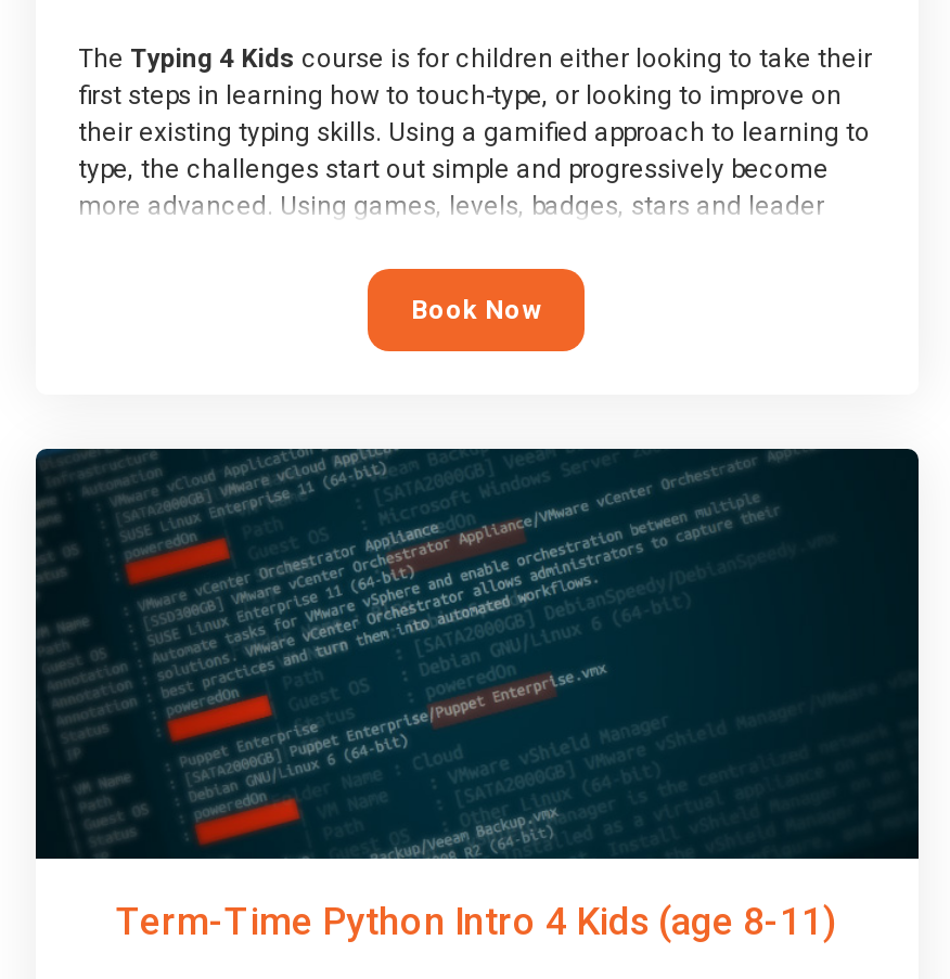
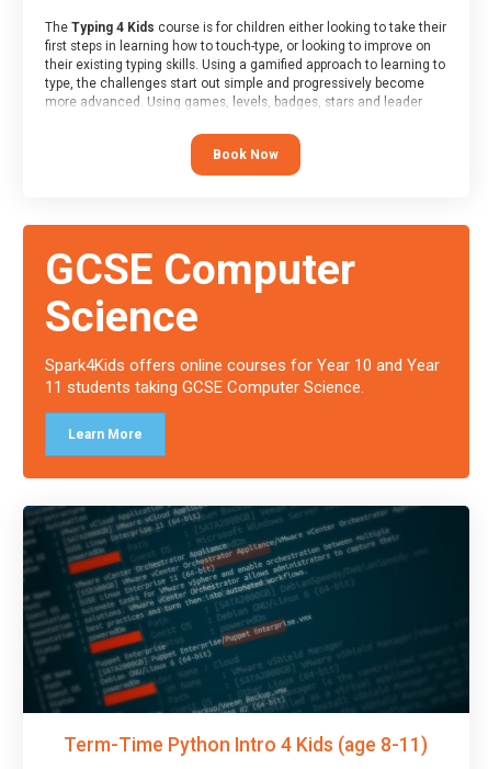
none -> [22,224,470,479] [image] | GCSE Computer | Science | Spark4Kids offers online courses for Year 10 and Year | 11 students taking GCSE Computer Science. | Learn More

